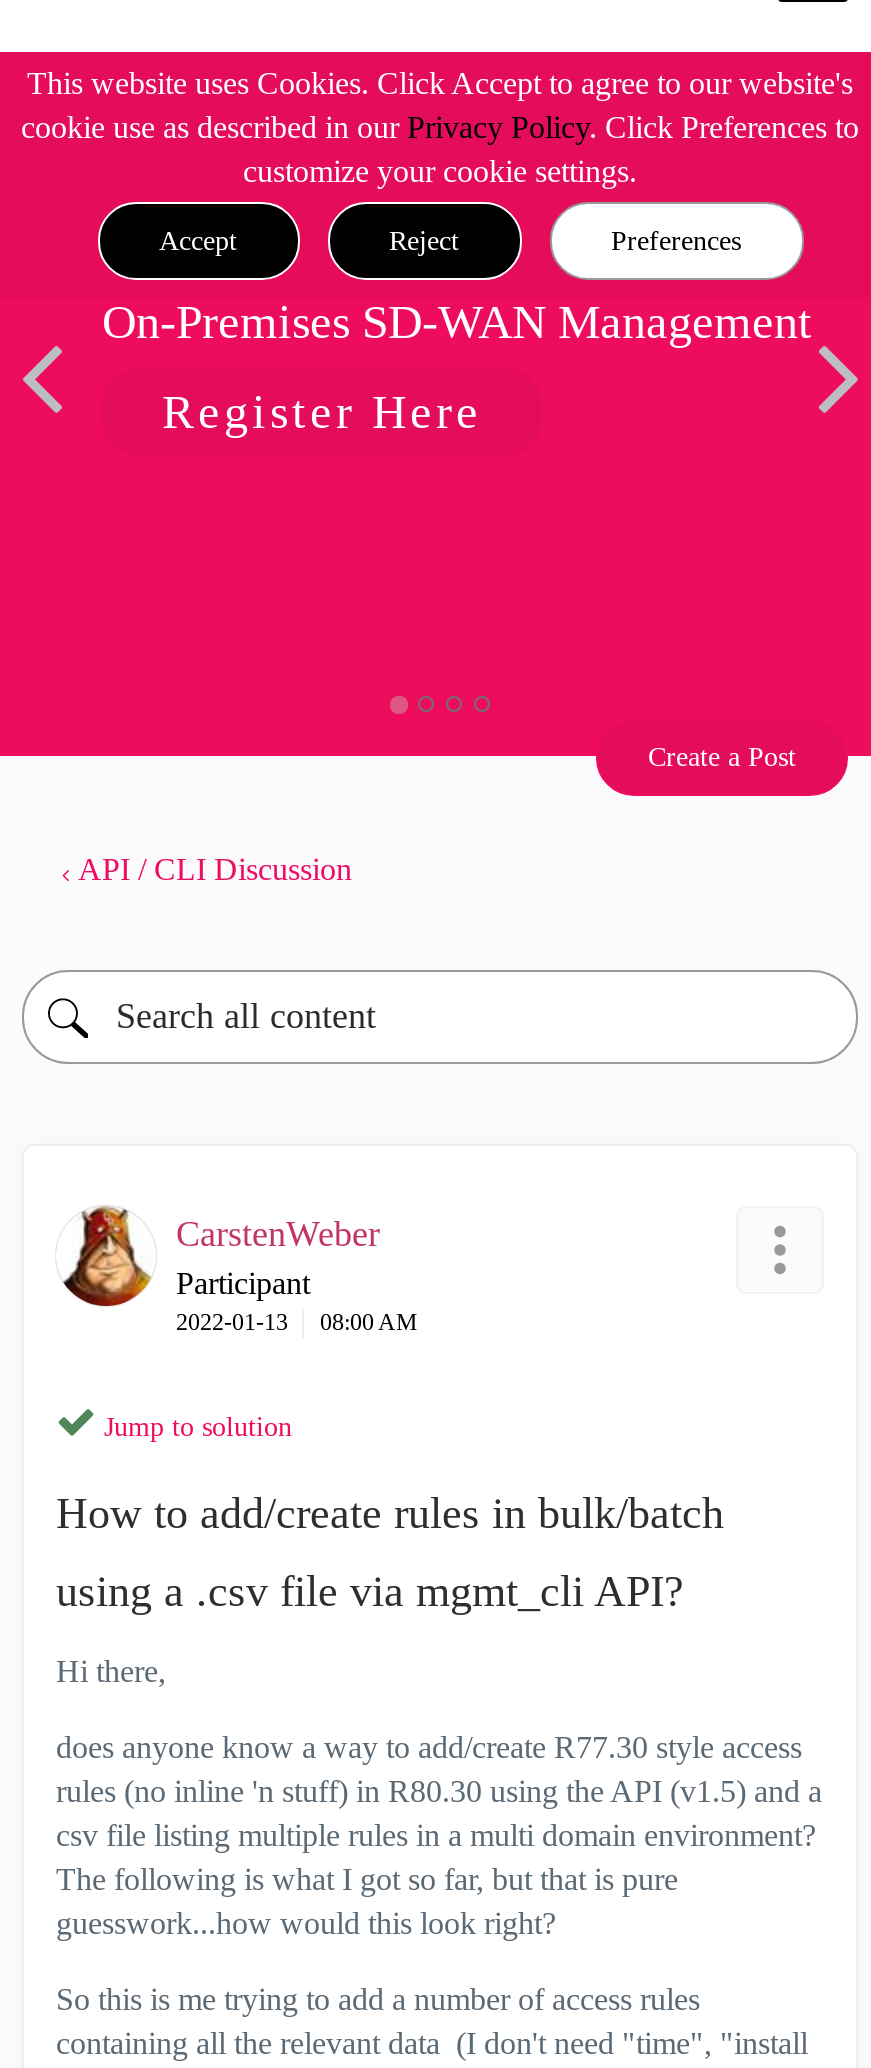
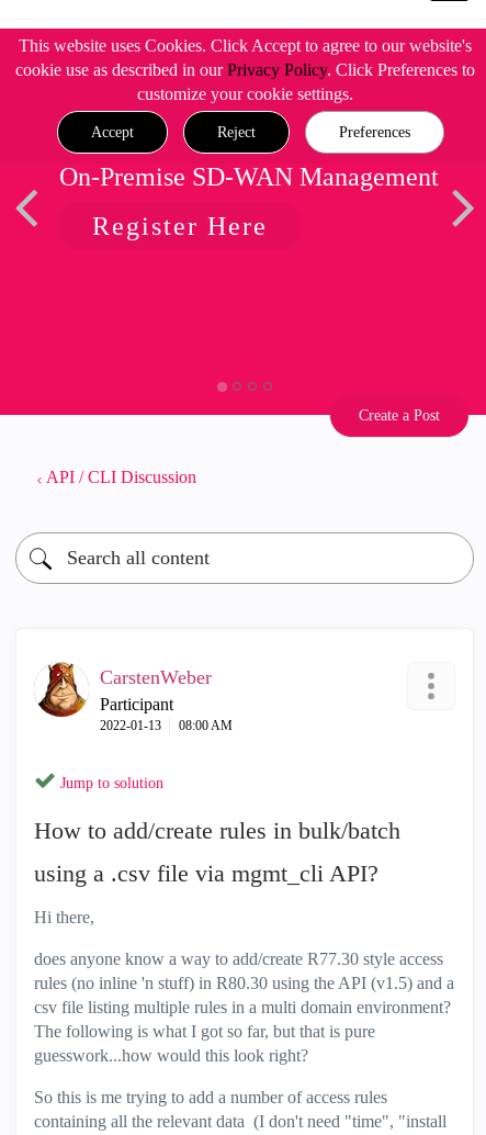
[102,296,812,348] On-Premises SD-WAN Management -> [59,162,439,191] On-Premise SD-WAN Management

